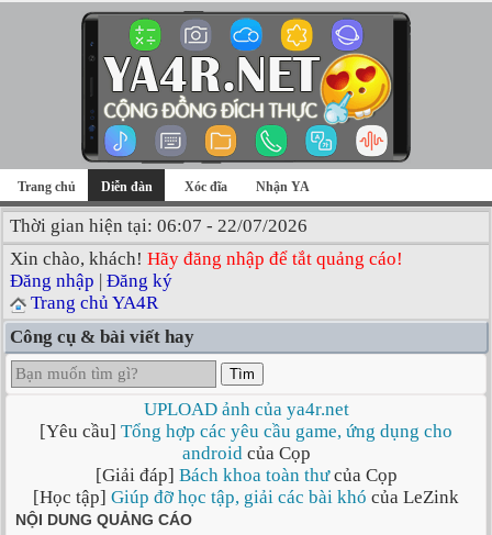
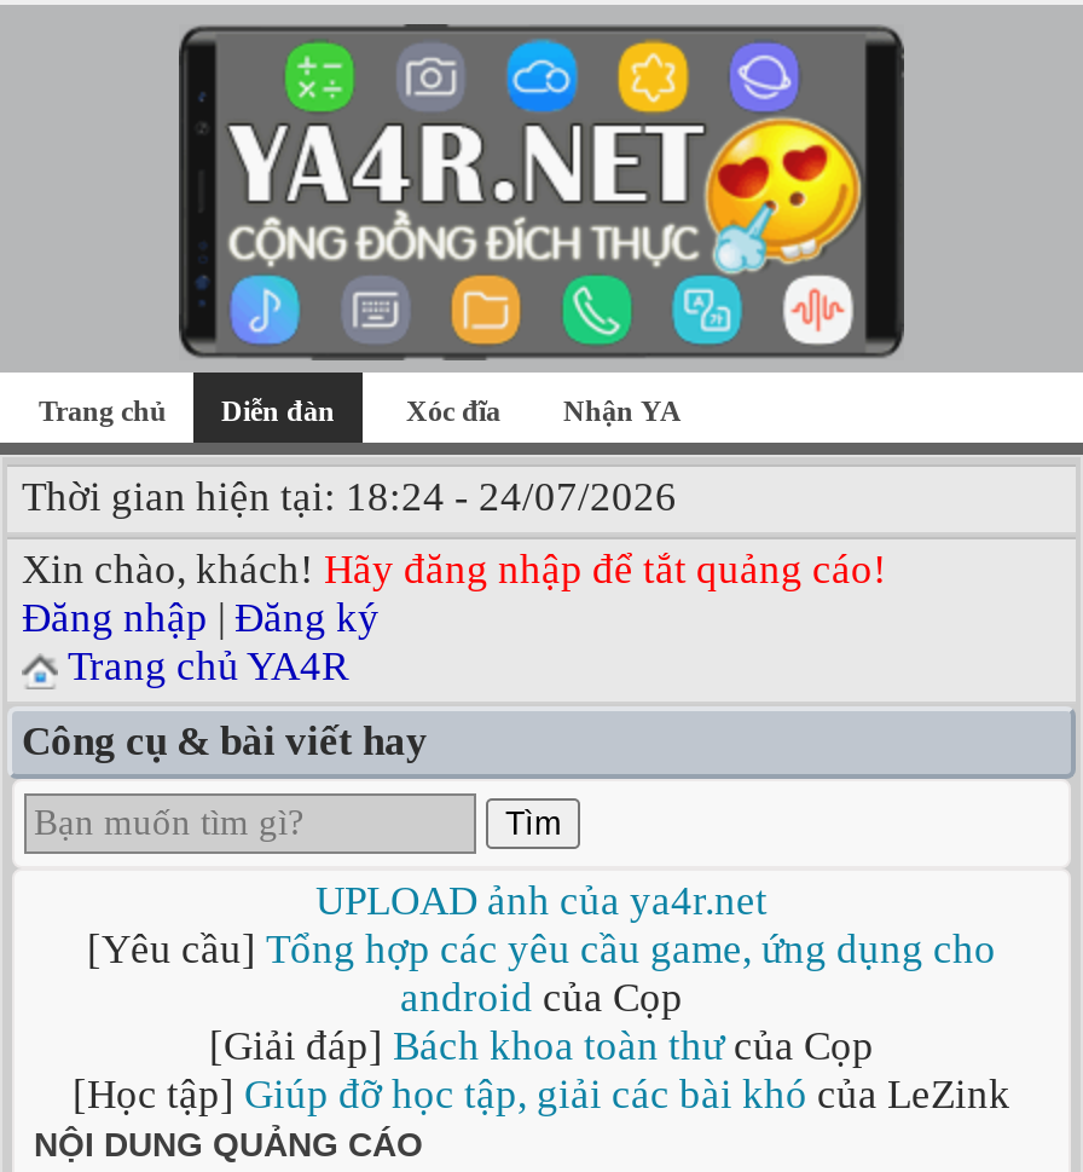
[10,215,307,236] Thời gian hiện tại: 06:07 - 22/07/2026 -> [22,474,677,520] Thời gian hiện tại: 18:24 - 24/07/2026

